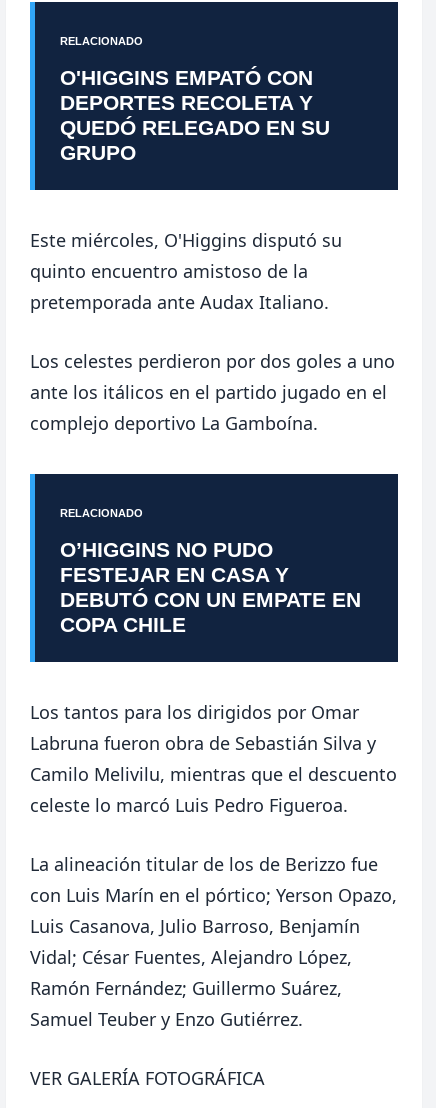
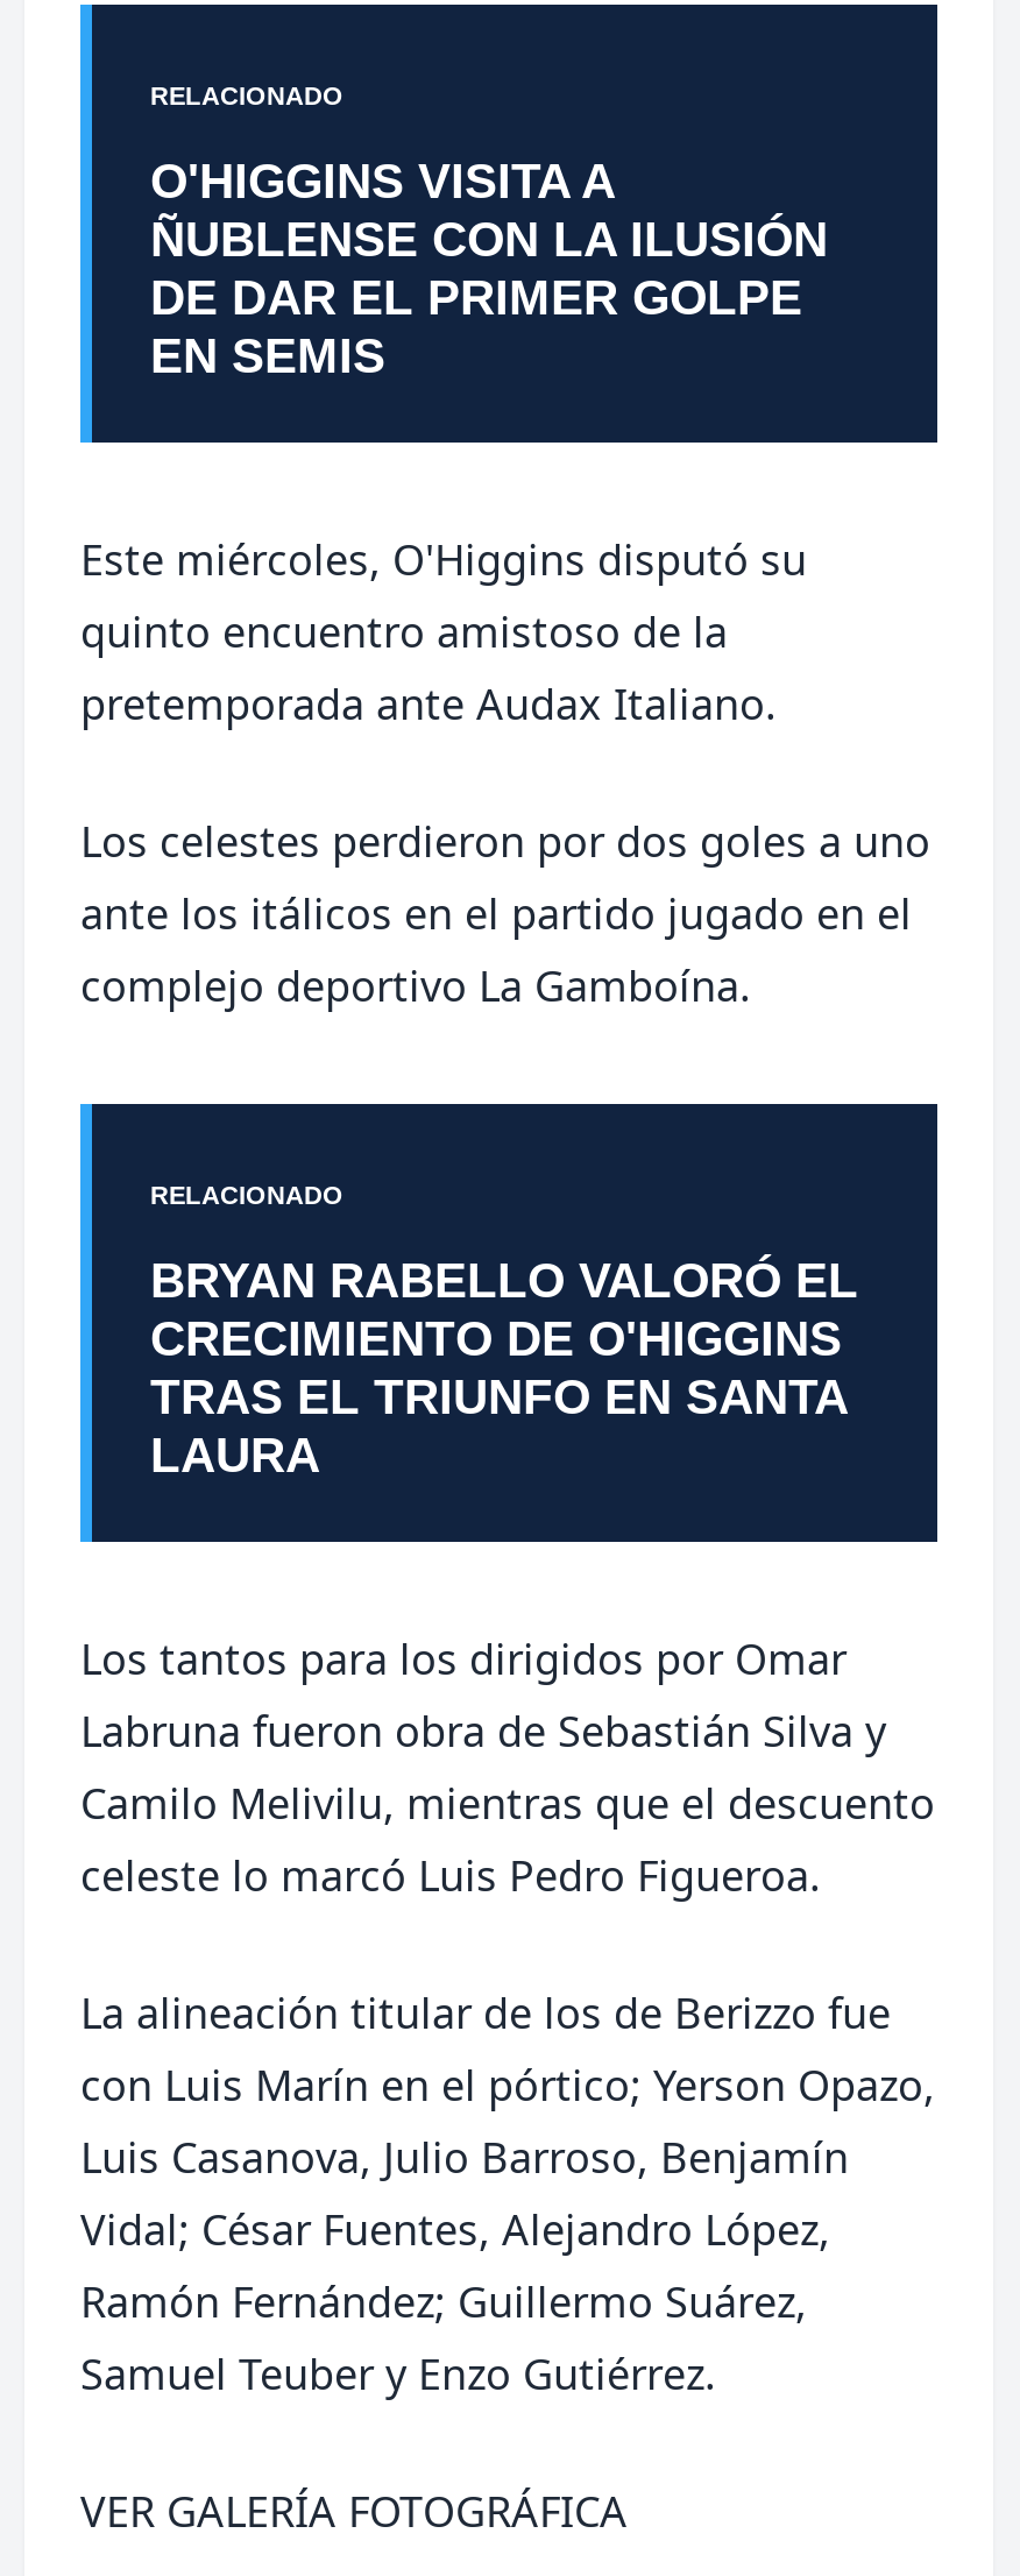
[60,65,330,163] O'HIGGINS EMPATÓ CON | DEPORTES RECOLETA Y | QUEDÓ RELEGADO EN SU | GRUPO -> [150,153,828,381] O'HIGGINS VISITA A | ÑUBLENSE CON LA ILUSIÓN | DE DAR EL PRIMER GOLPE | EN SEMIS
[60,537,361,635] O’HIGGINS NO PUDO | FESTEJAR EN CASA Y | DEBUTÓ CON UN EMPATE EN | COPA CHILE -> [150,1252,858,1480] BRYAN RABELLO VALORÓ EL | CRECIMIENTO DE O'HIGGINS | TRAS EL TRIUNFO EN SANTA | LAURA

